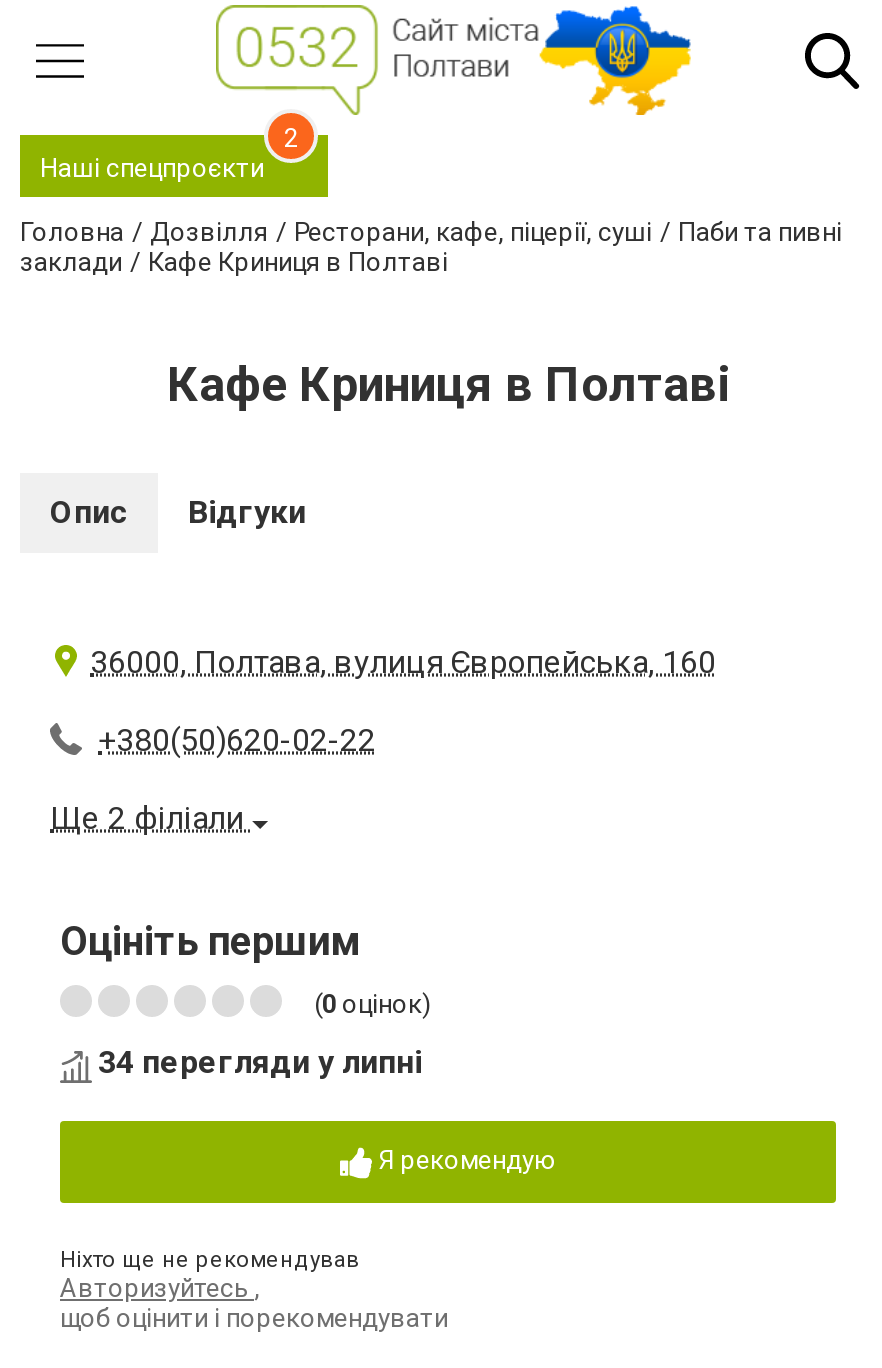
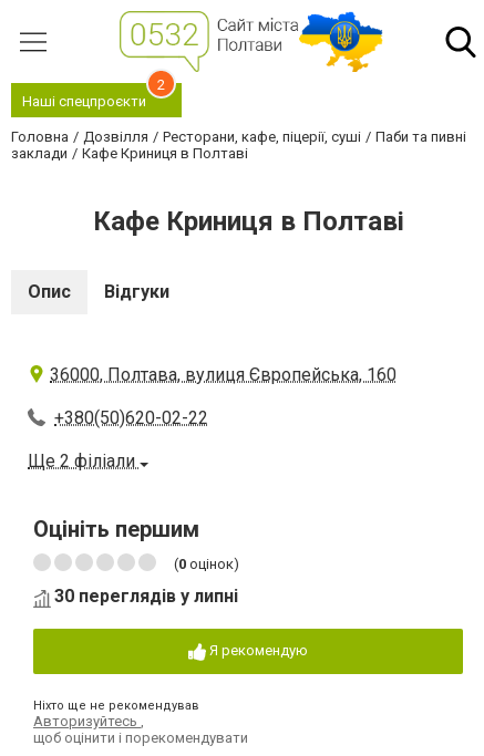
[98,1043,422,1081] 34 перегляди у липні -> [54,586,238,607] 30 переглядів у липні

